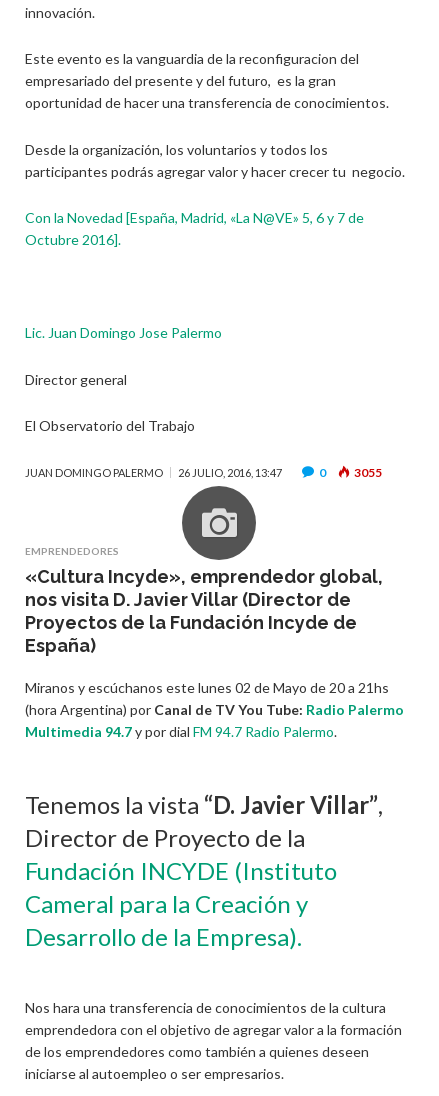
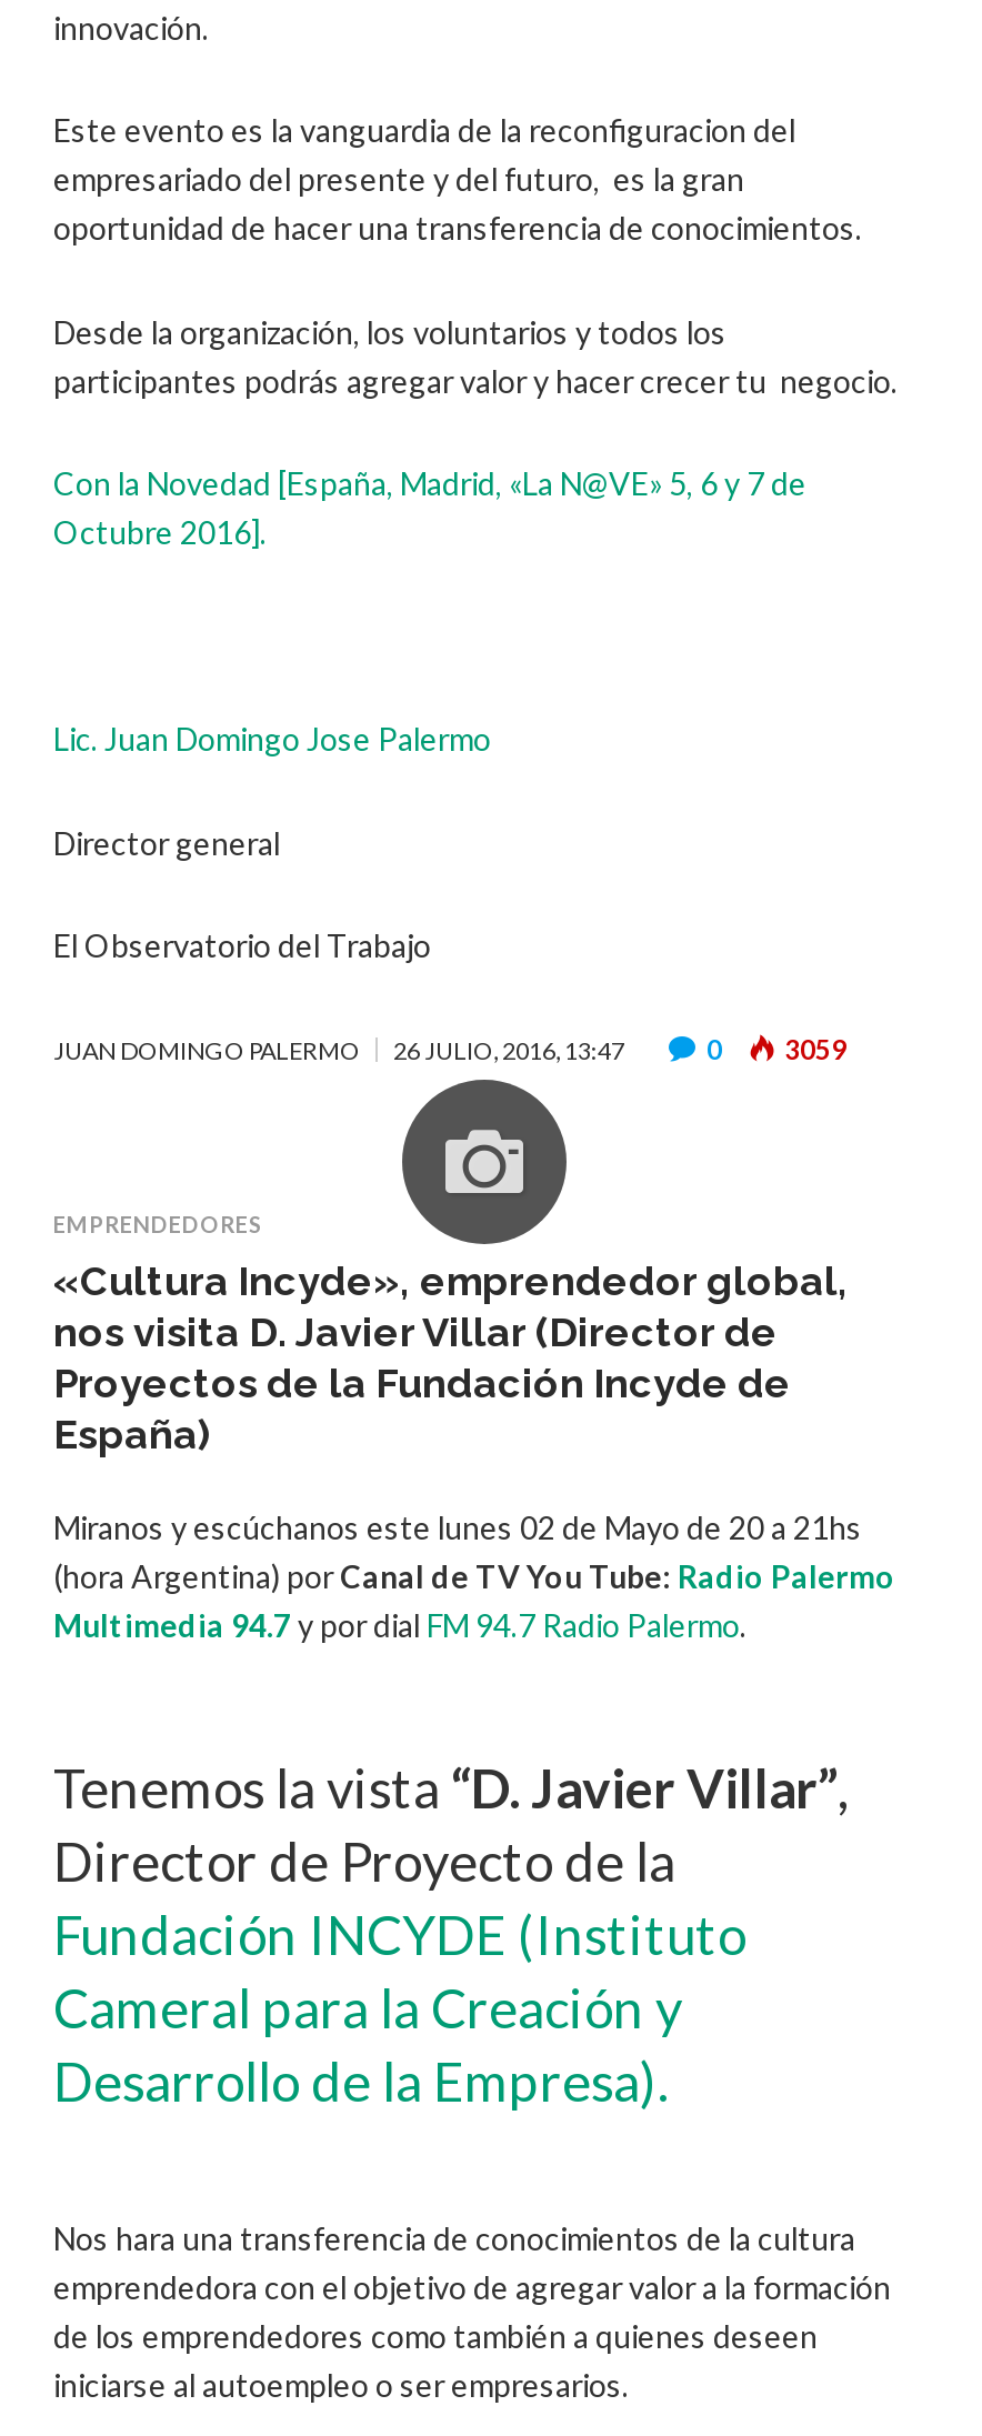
[319,465,382,480] 0 3055 -> [707,1033,846,1066] 0 3059

